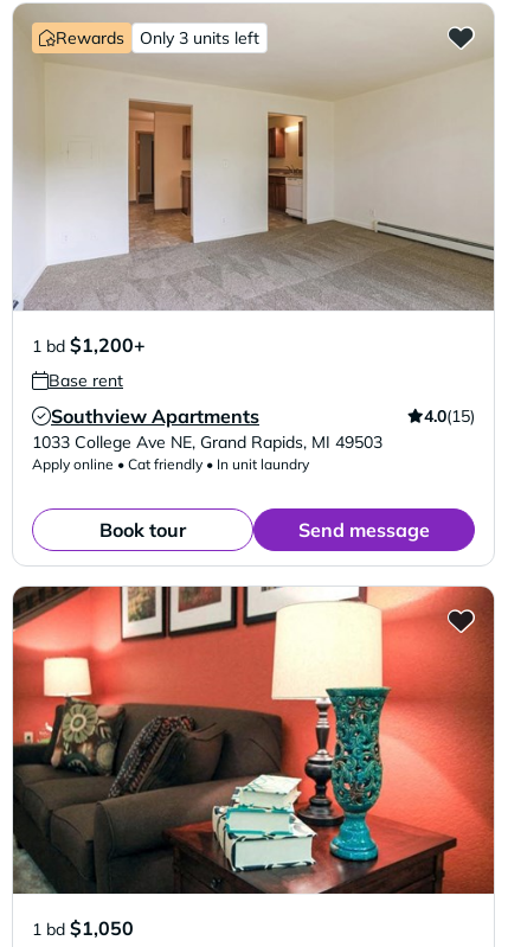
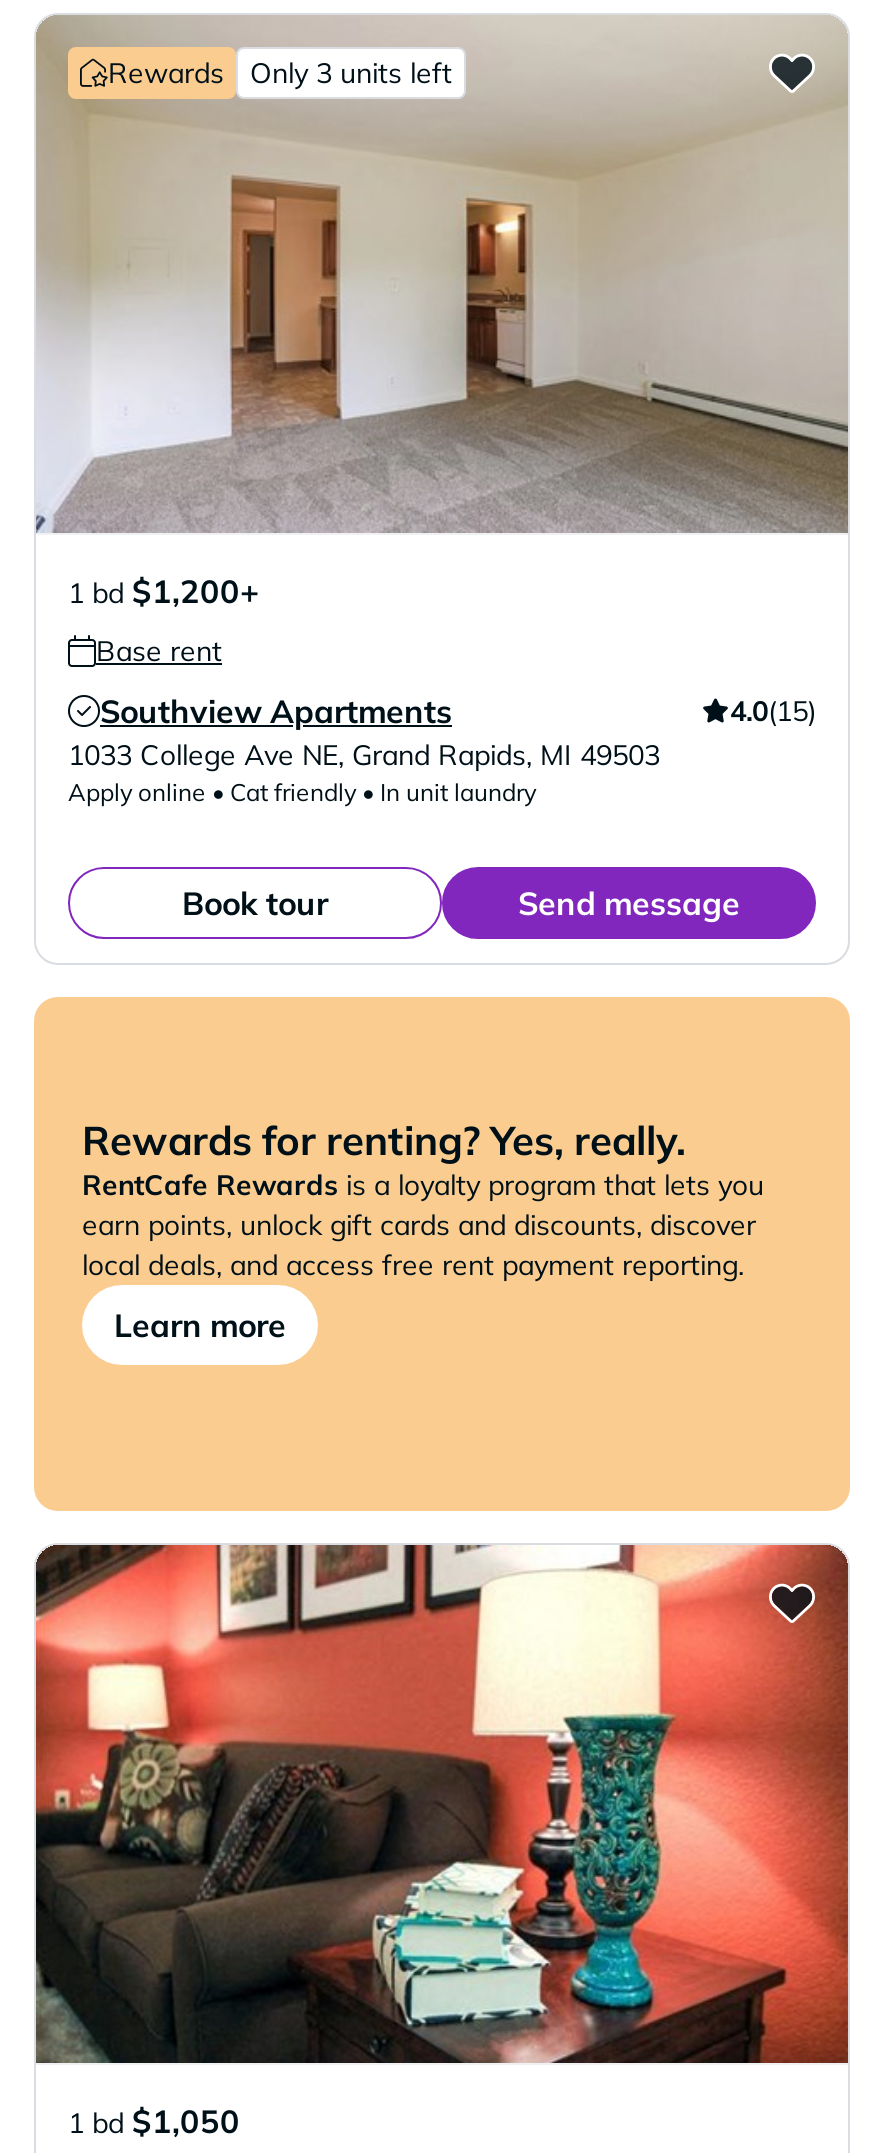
none -> [34,997,850,1511] [image] | Rewards for renting? Yes, really. | RentCafe Rewards is a loyalty program that lets you | earn points, unlock gift cards and discounts, discover | local deals, and access free rent payment reporting. | Learn more

